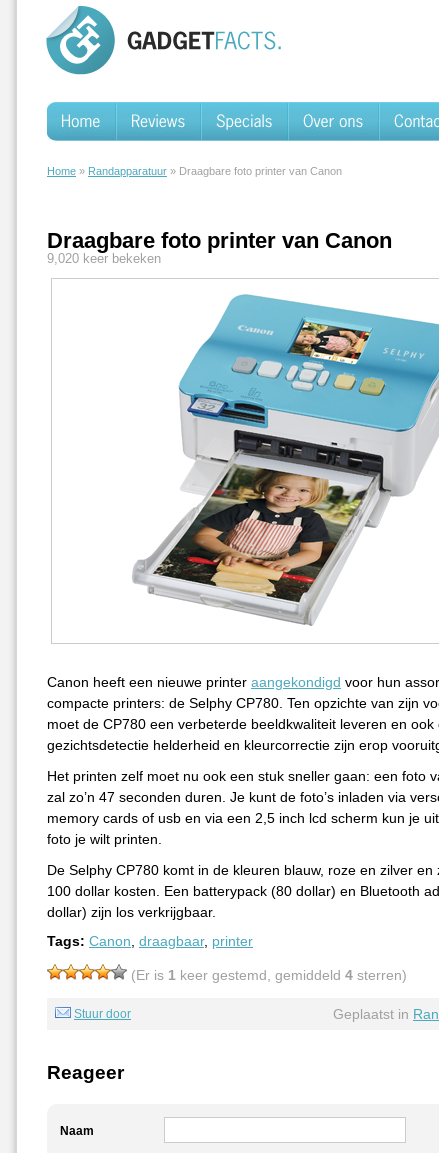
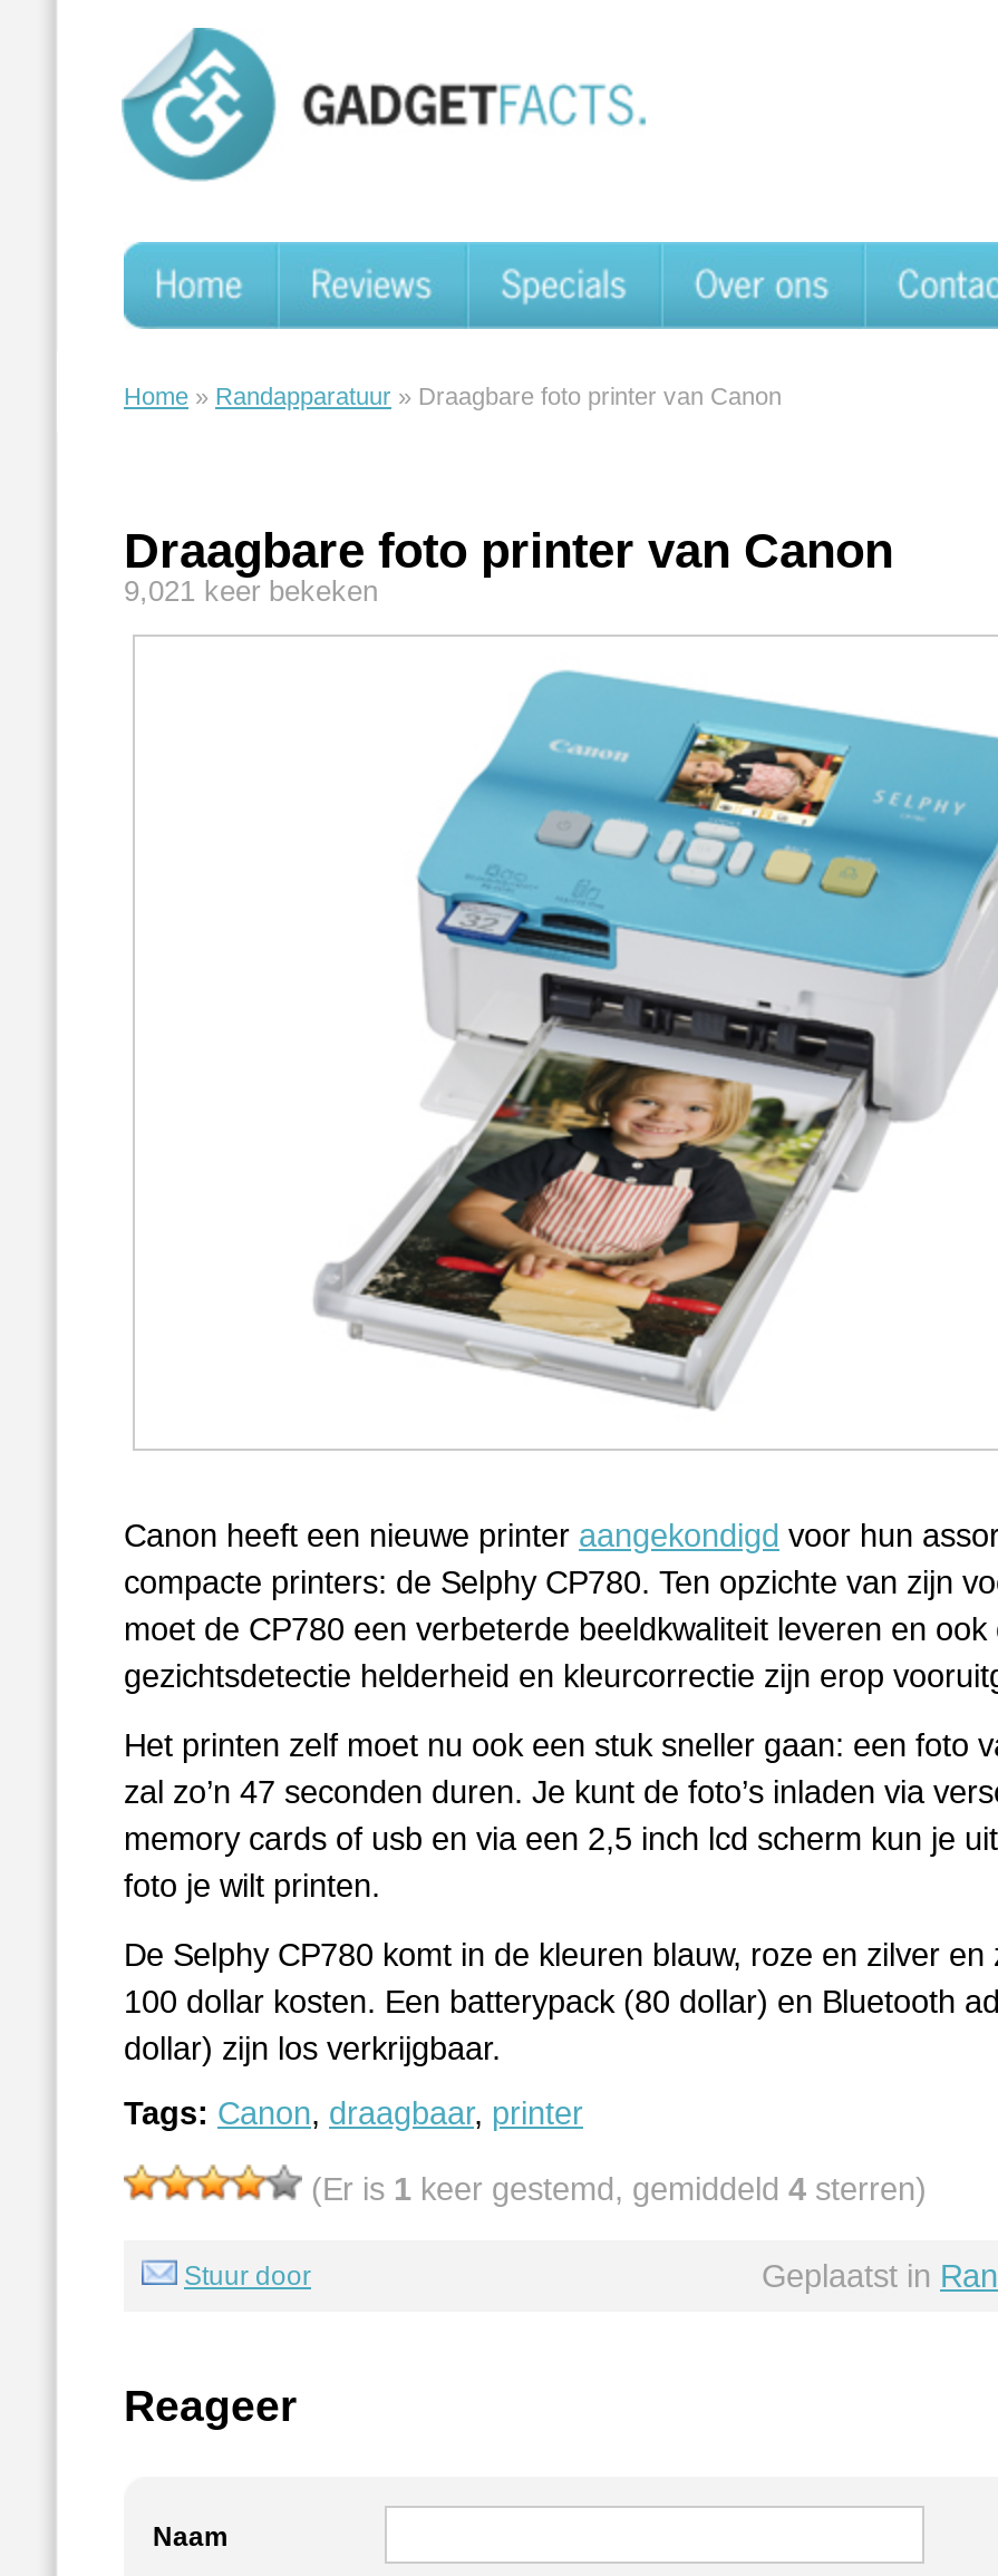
[47,251,161,266] 9,020 keer bekeken -> [124,574,378,608] 9,021 keer bekeken

